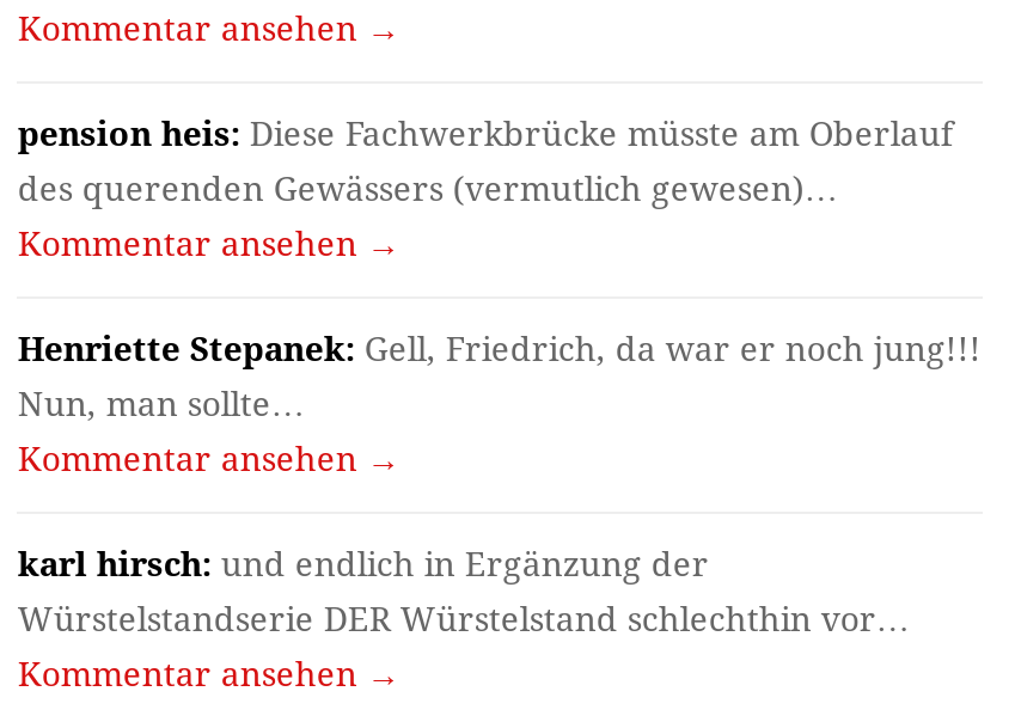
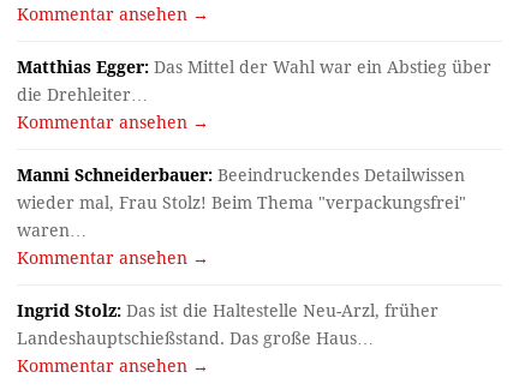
[18,114,953,208] pension heis: Diese Fachwerkbrücke müsste am Oberlauf | des querenden Gewässers (vermutlich gewesen)… -> [17,57,492,104] Matthias Egger: Das Mittel der Wahl war ein Abstieg über | die Drehleiter…
[18,329,981,423] Henriette Stepanek: Gell, Friedrich, da war er noch jung!!! | Nun, man sollte… -> [17,165,467,240] Manni Schneiderbauer: Beeindruckendes Detailwissen | wieder mal, Frau Stolz! Beim Thema "verpackungsfrei" | waren…
[18,545,910,638] karl hirsch: und endlich in Ergänzung der | Würstelstandserie DER Würstelstand schlechthin vor… -> [17,301,439,348] Ingrid Stolz: Das ist die Haltestelle Neu-Arzl, früher | Landeshauptschießstand. Das große Haus…

